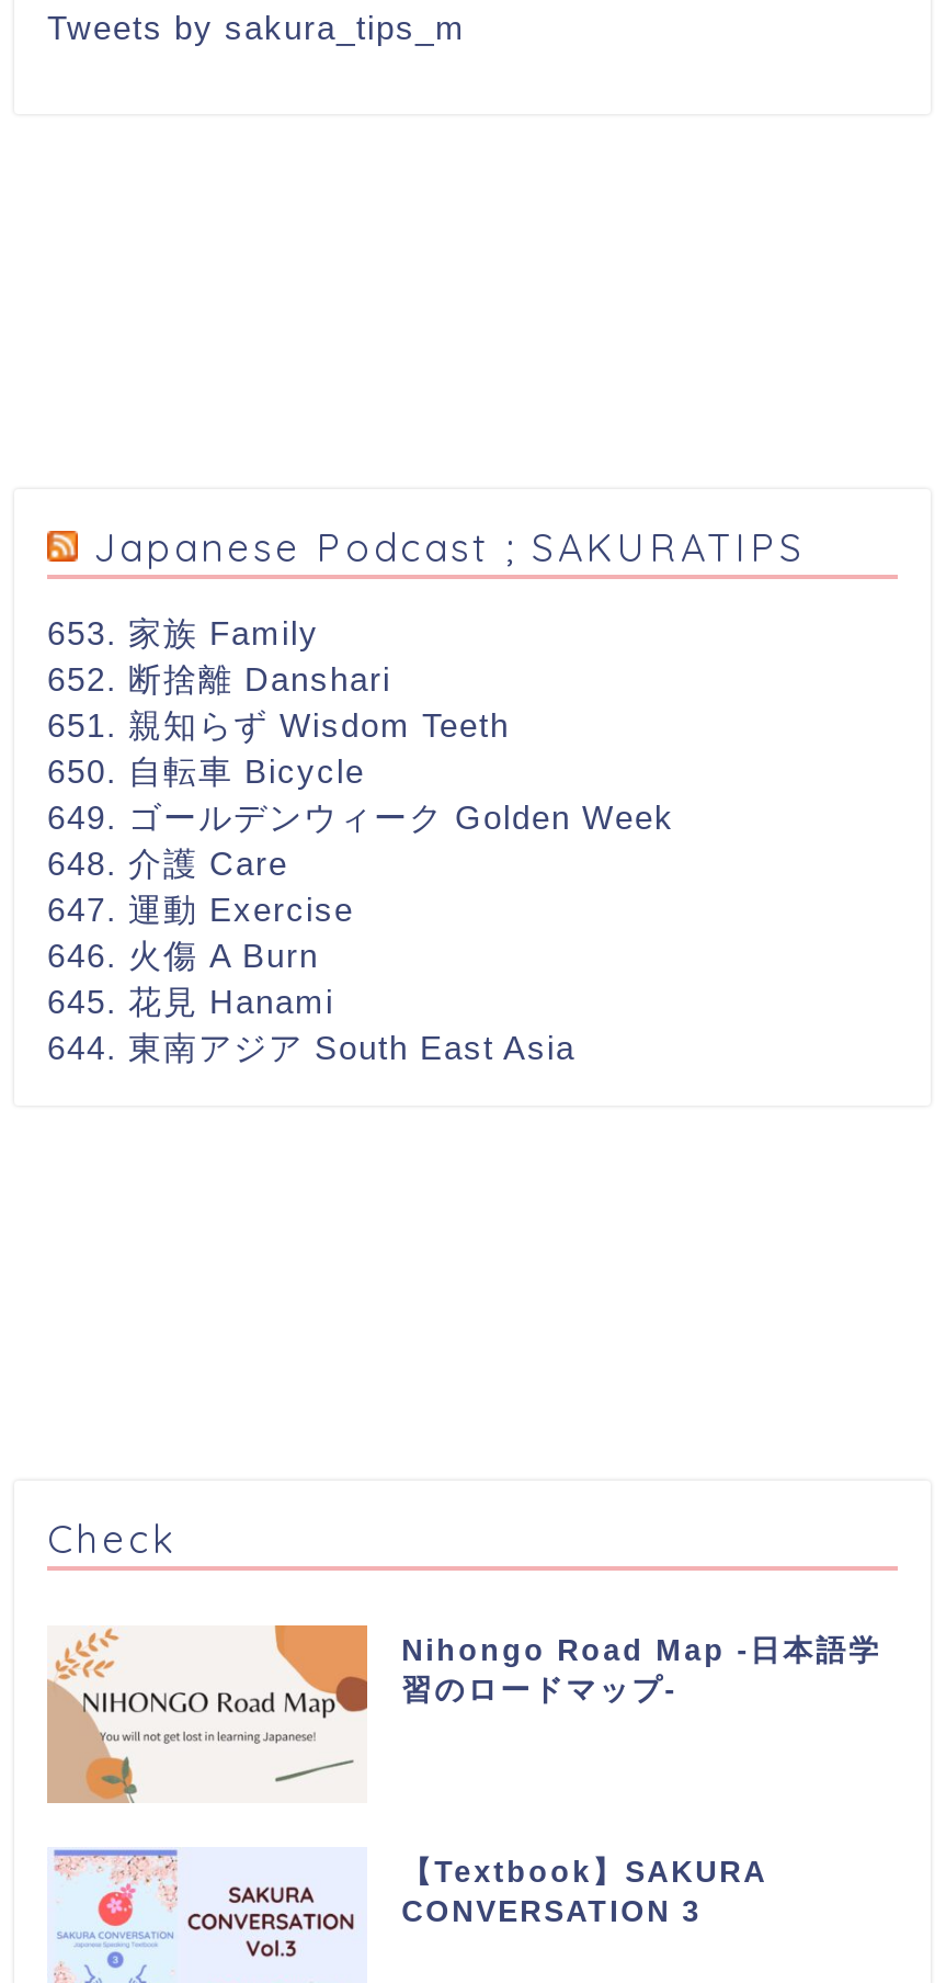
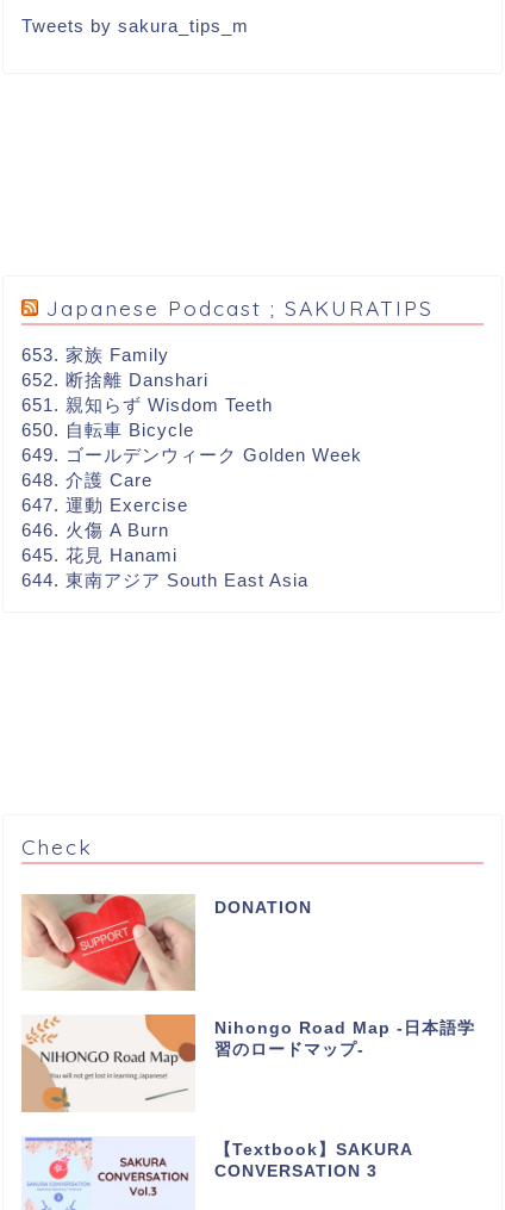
none -> [21,893,312,992] [image] | DONATION

